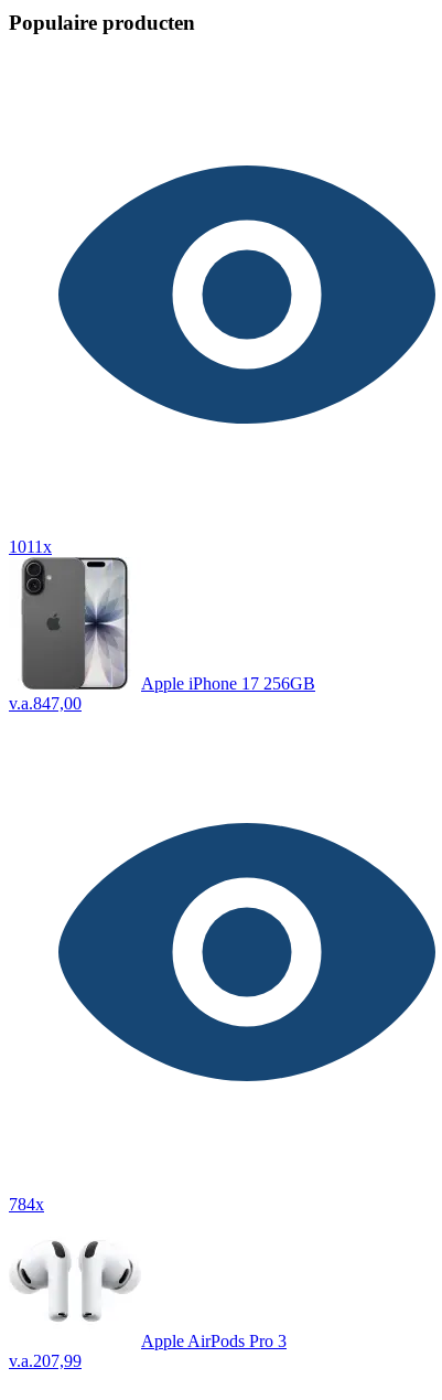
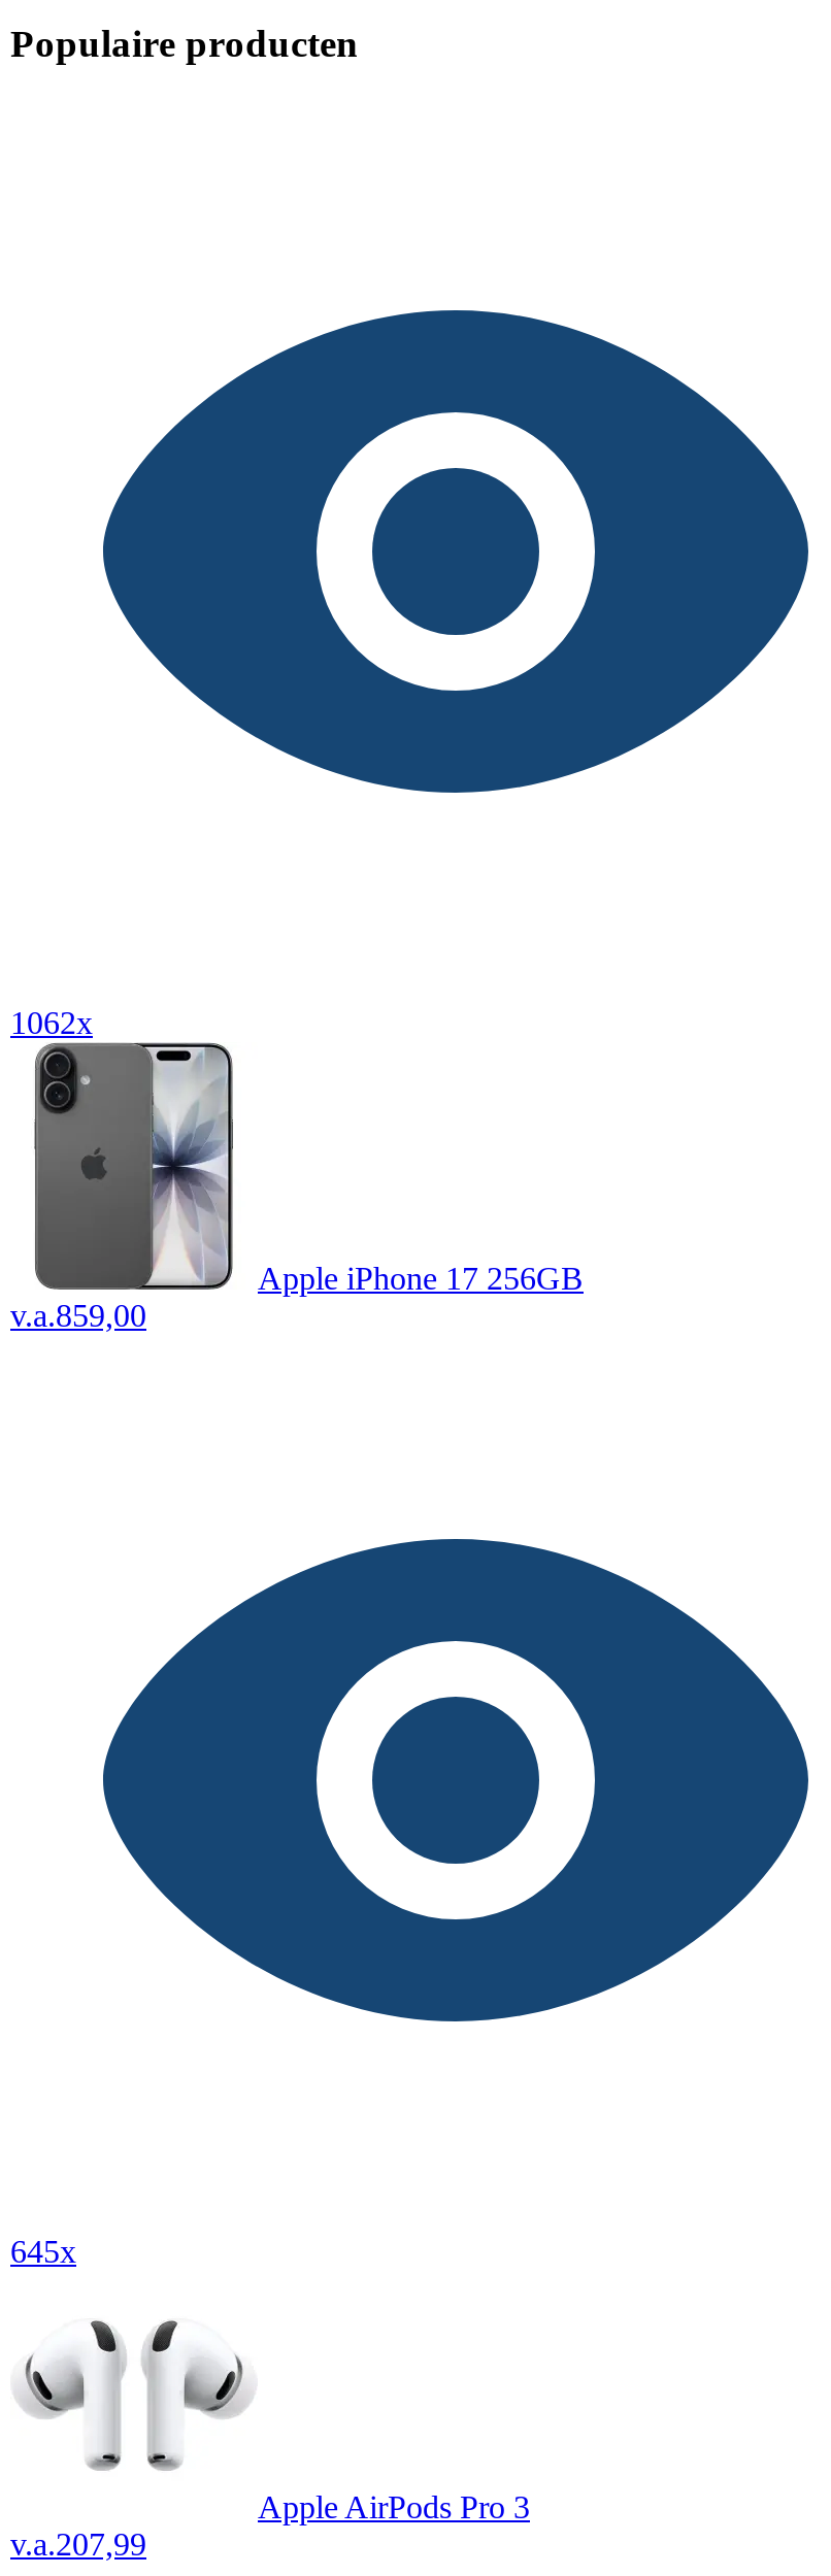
[9,537,52,556] 1011x -> [10,1004,93,1039] 1062x
[9,694,82,712] v.a.847,00 -> [10,1297,146,1332] v.a.859,00
[9,1194,44,1213] 784x -> [10,2233,76,2268] 645x

